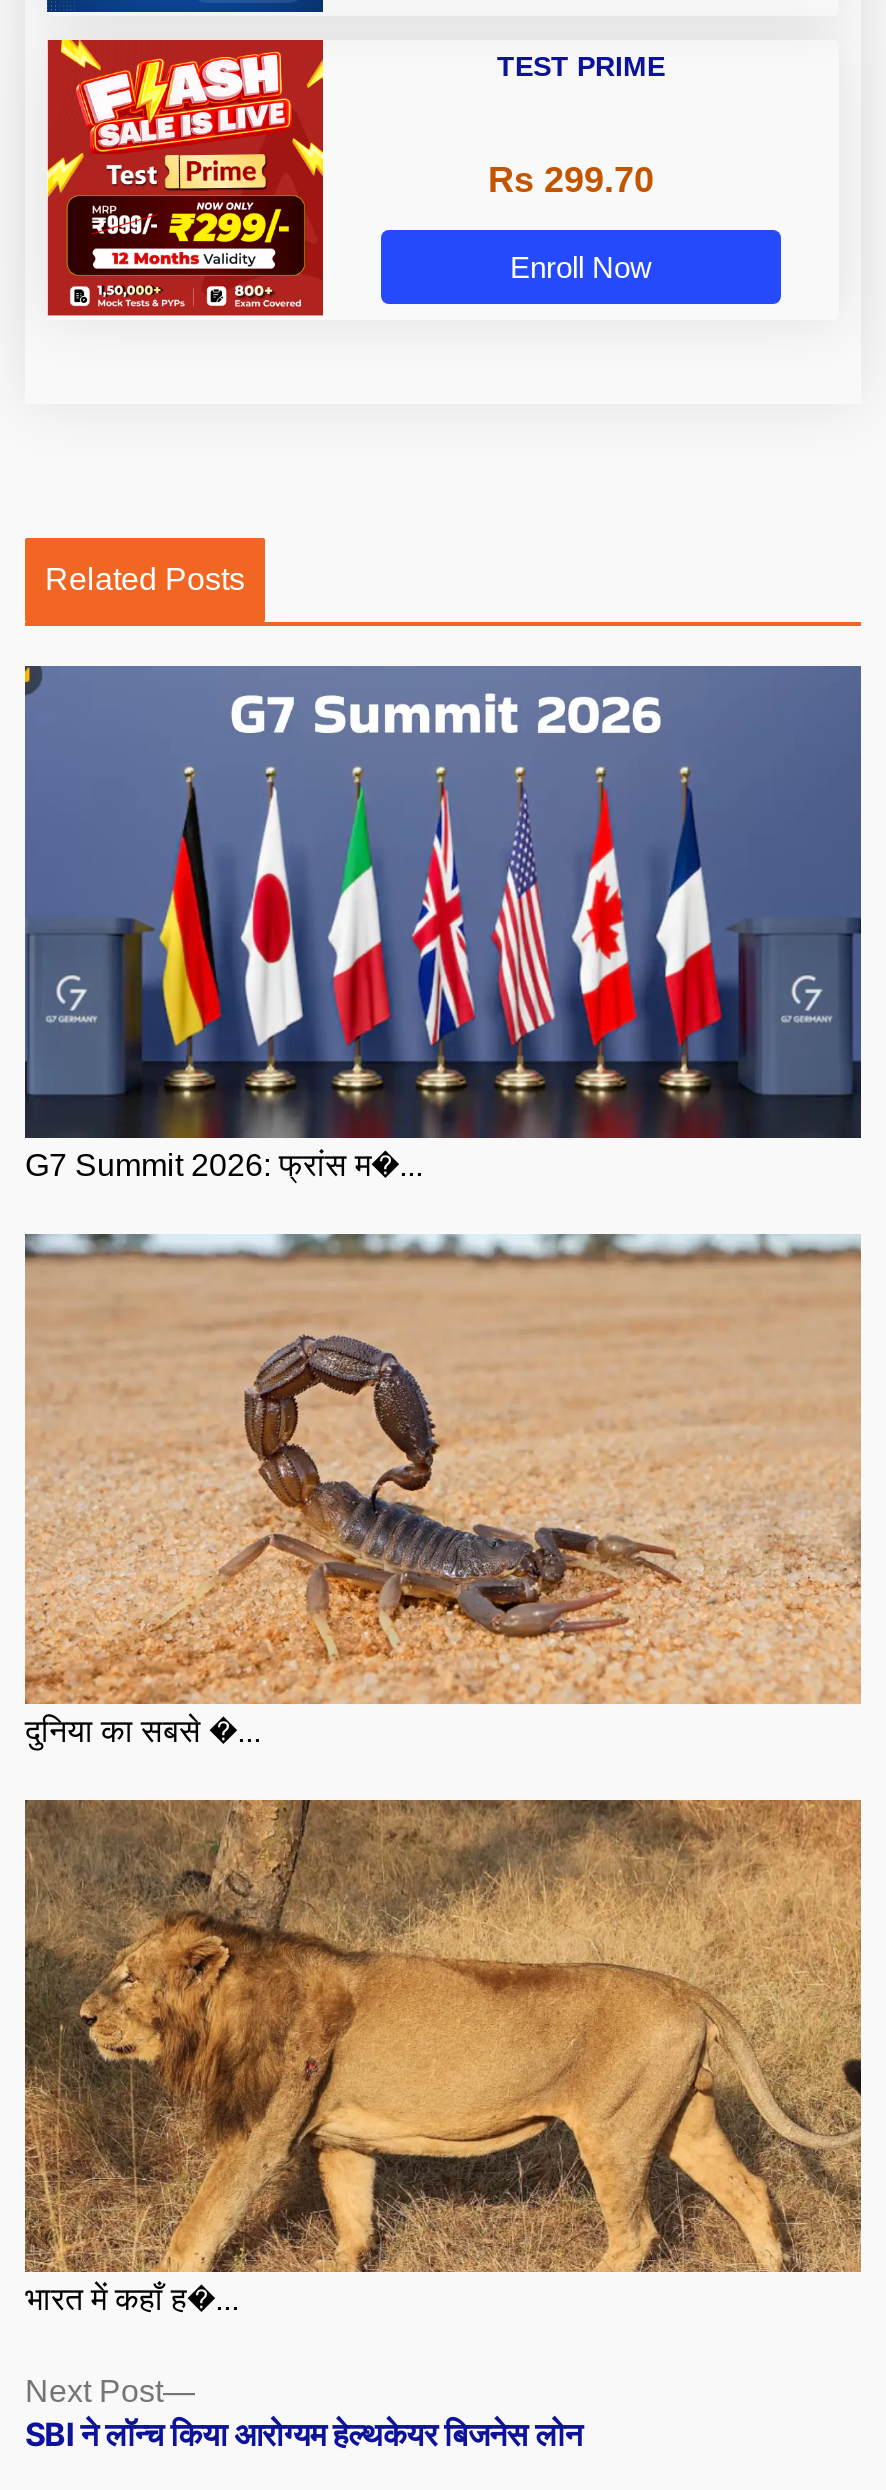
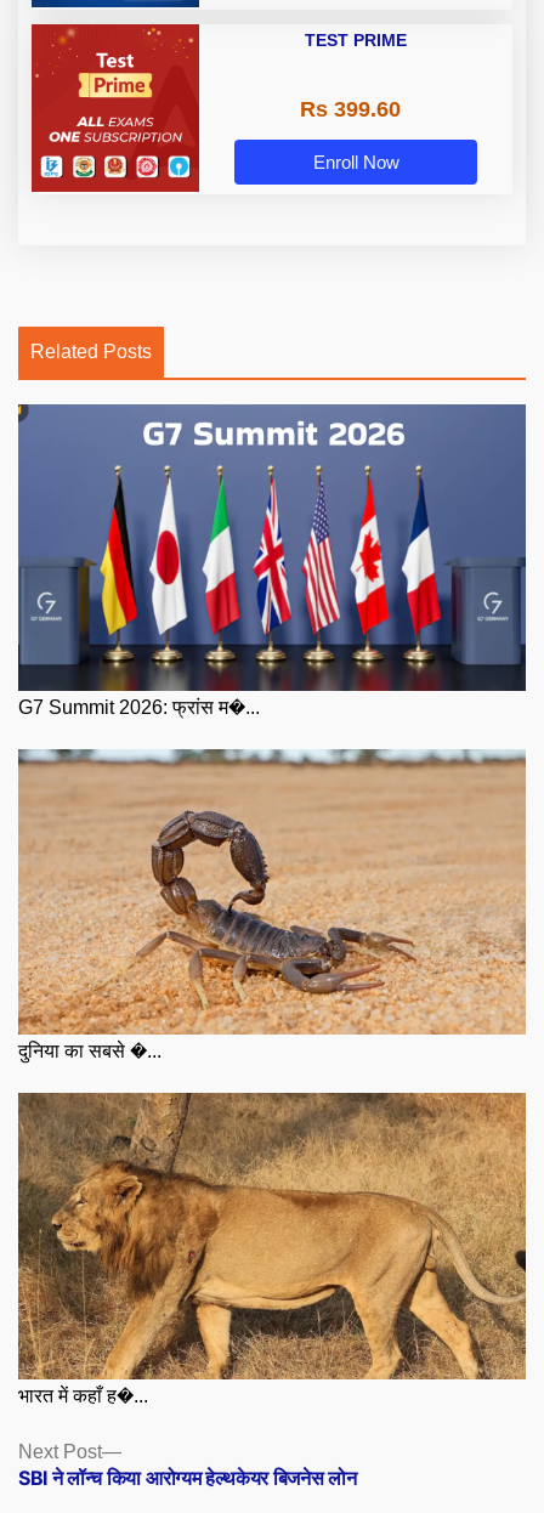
[45,38,325,310] [image] -> [30,23,200,187] [image]
[488,160,654,200] Rs 299.70 -> [299,97,400,122] Rs 399.60

